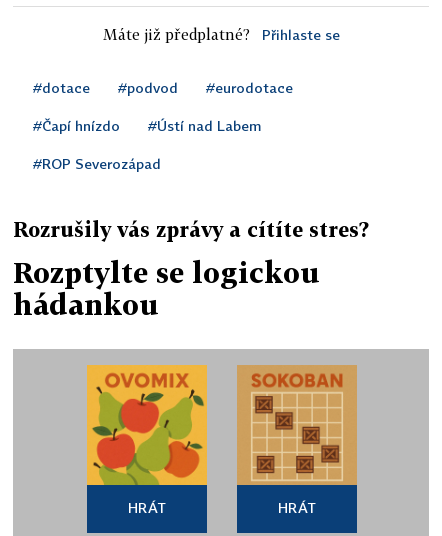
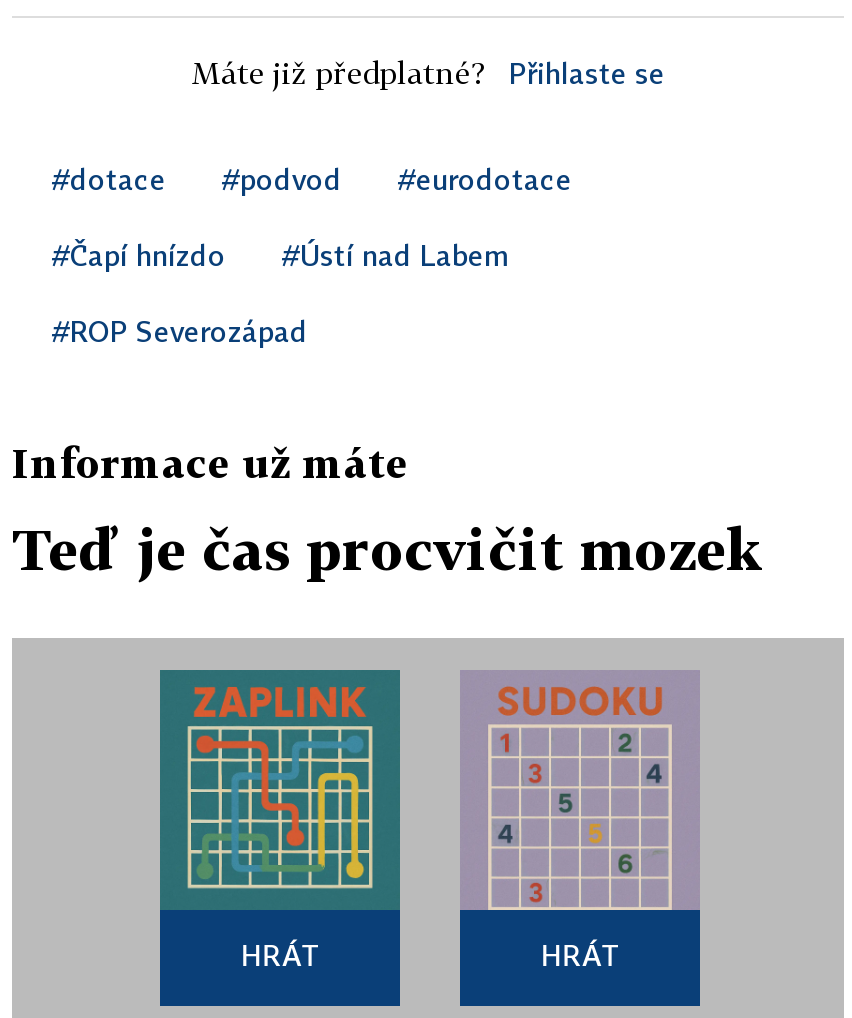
[13,217,369,241] Rozrušily vás zprávy a cítíte stres? -> [12,438,408,486] Informace už máte
[13,256,320,321] Rozptylte se logickou | hádankou -> [12,516,764,582] Teď je čas procvičit mozek
[86,364,208,486] [image] -> [158,668,402,910] [image]
[237,365,357,485] [image] -> [462,672,698,910] [image]

